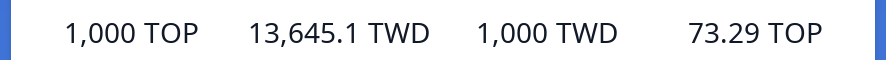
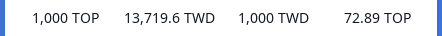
[248,13,430,51] 13,645.1 TWD -> [123,8,214,27] 13,719.6 TWD
[688,13,822,51] 73.29 TOP -> [343,8,410,27] 72.89 TOP

